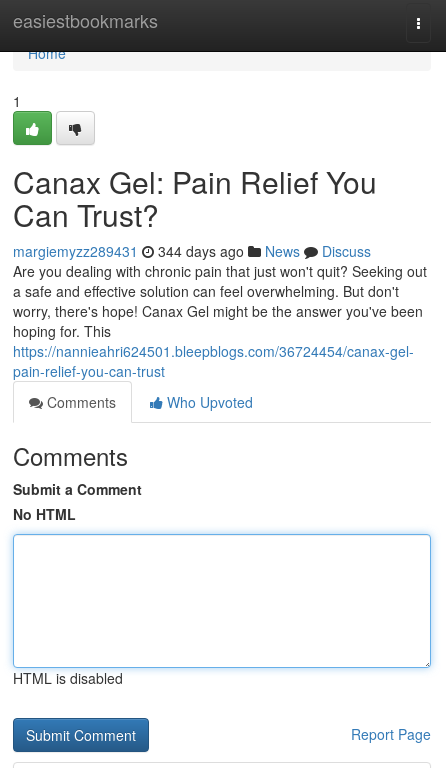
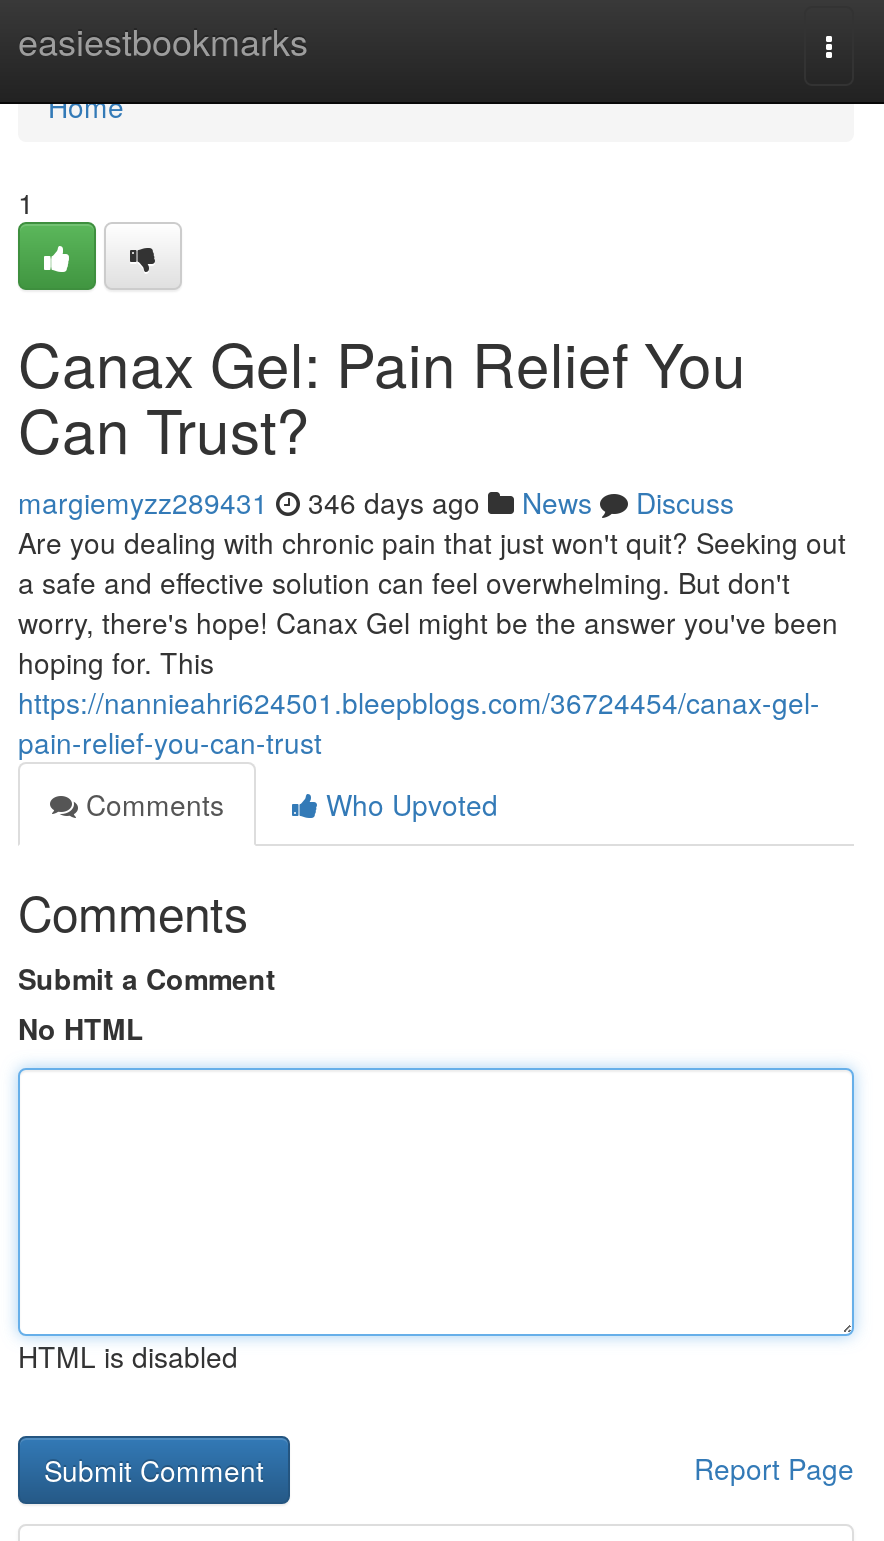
[13,241,371,261] margiemyzz289431 344 days ago News Discuss -> [18,482,734,522] margiemyzz289431 346 days ago News Discuss

